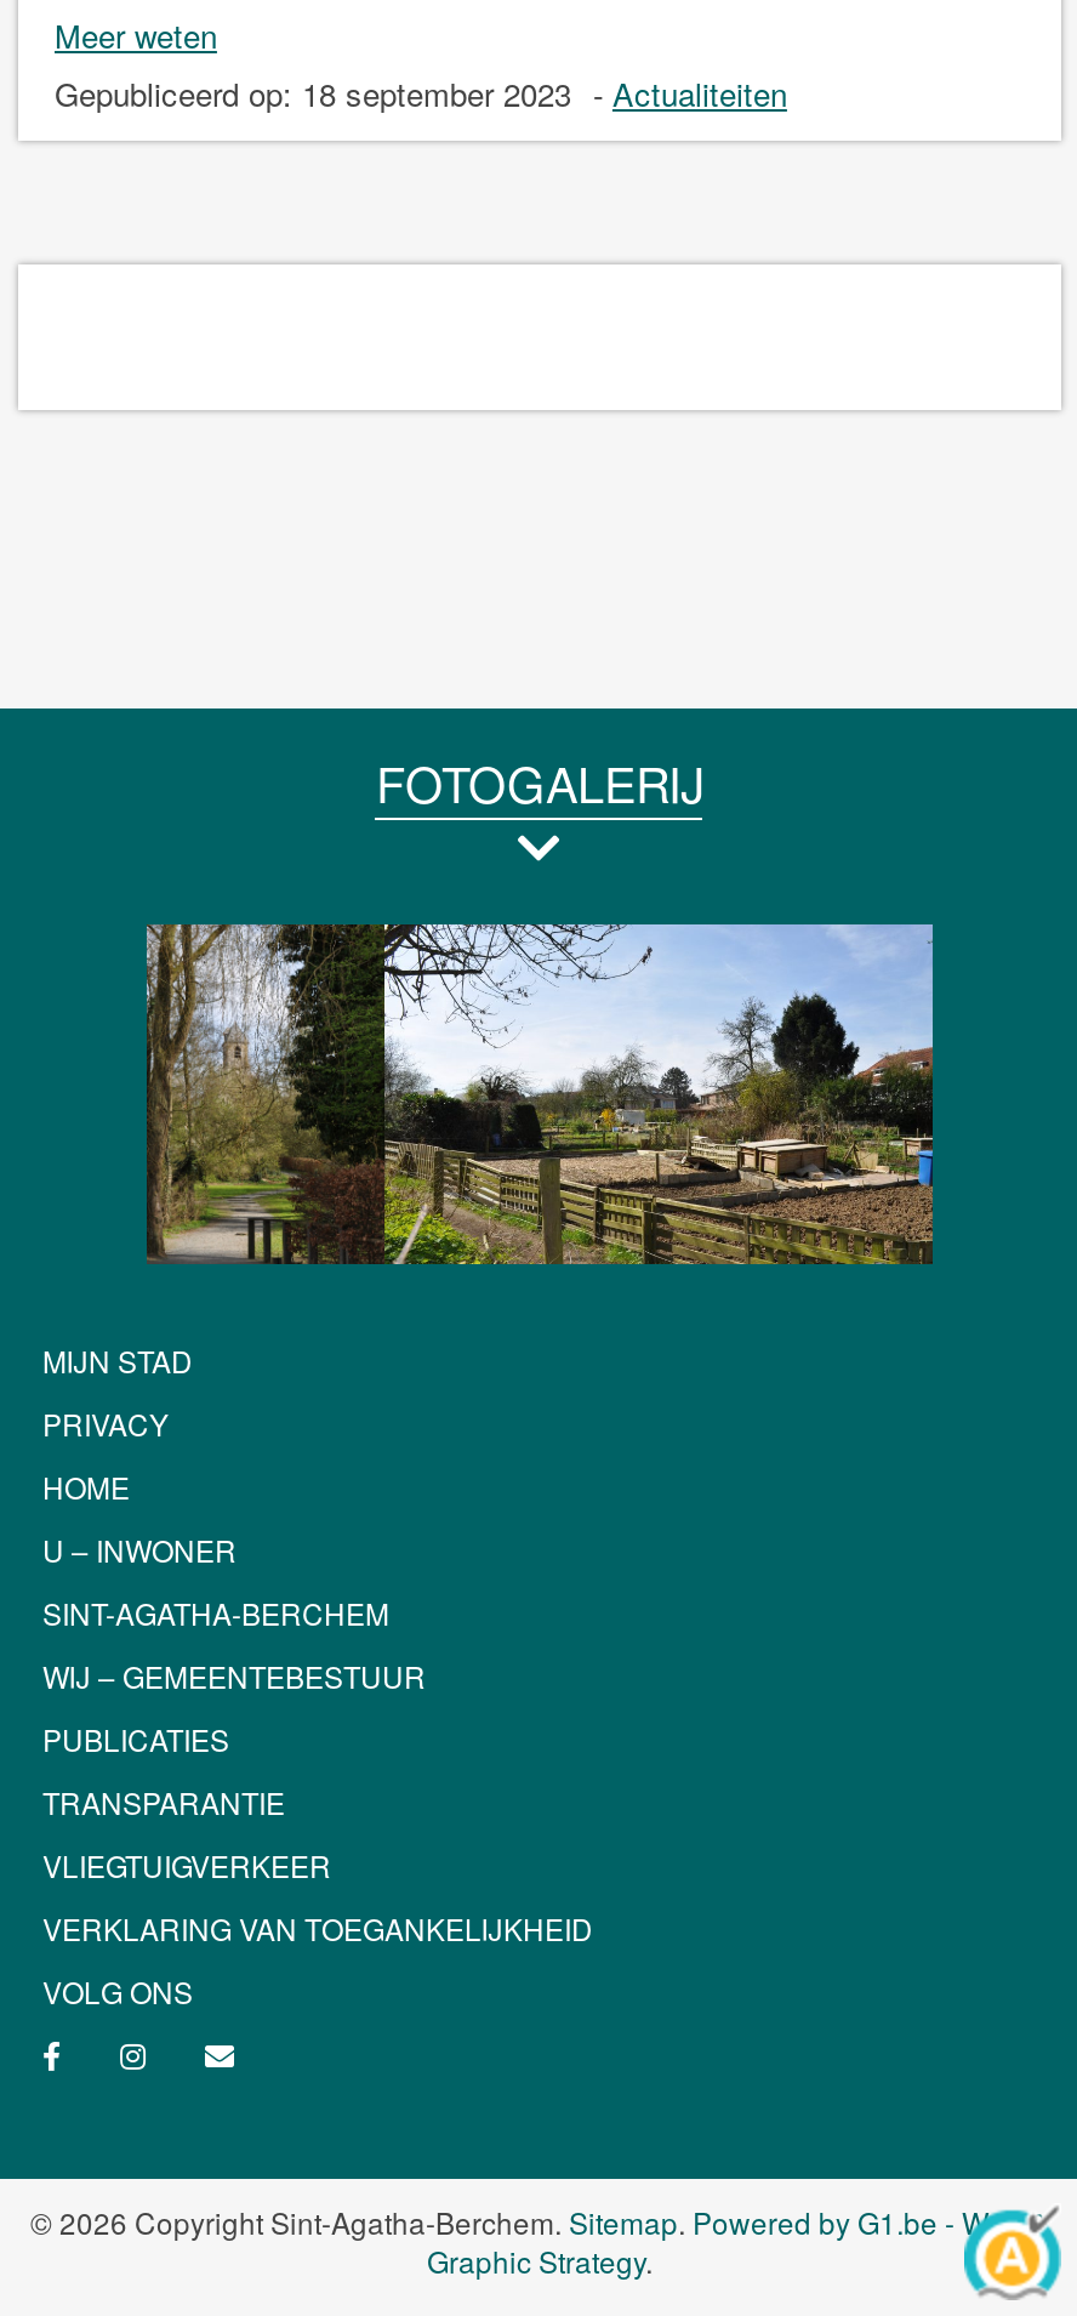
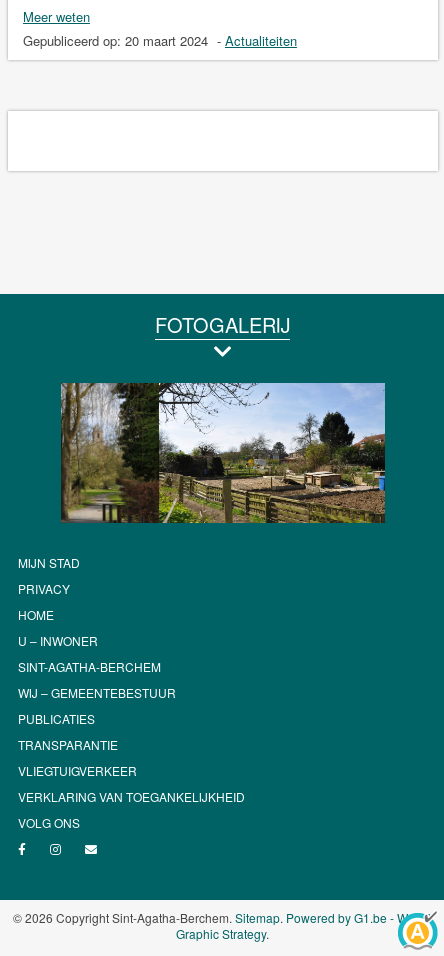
[55,70,787,116] Gepubliceerd op: 18 september 2023 - Actualiteiten -> [23,31,297,50] Gepubliceerd op: 20 maart 2024 - Actualiteiten

